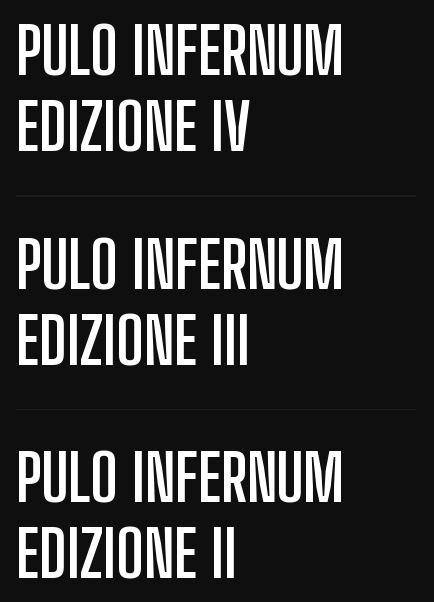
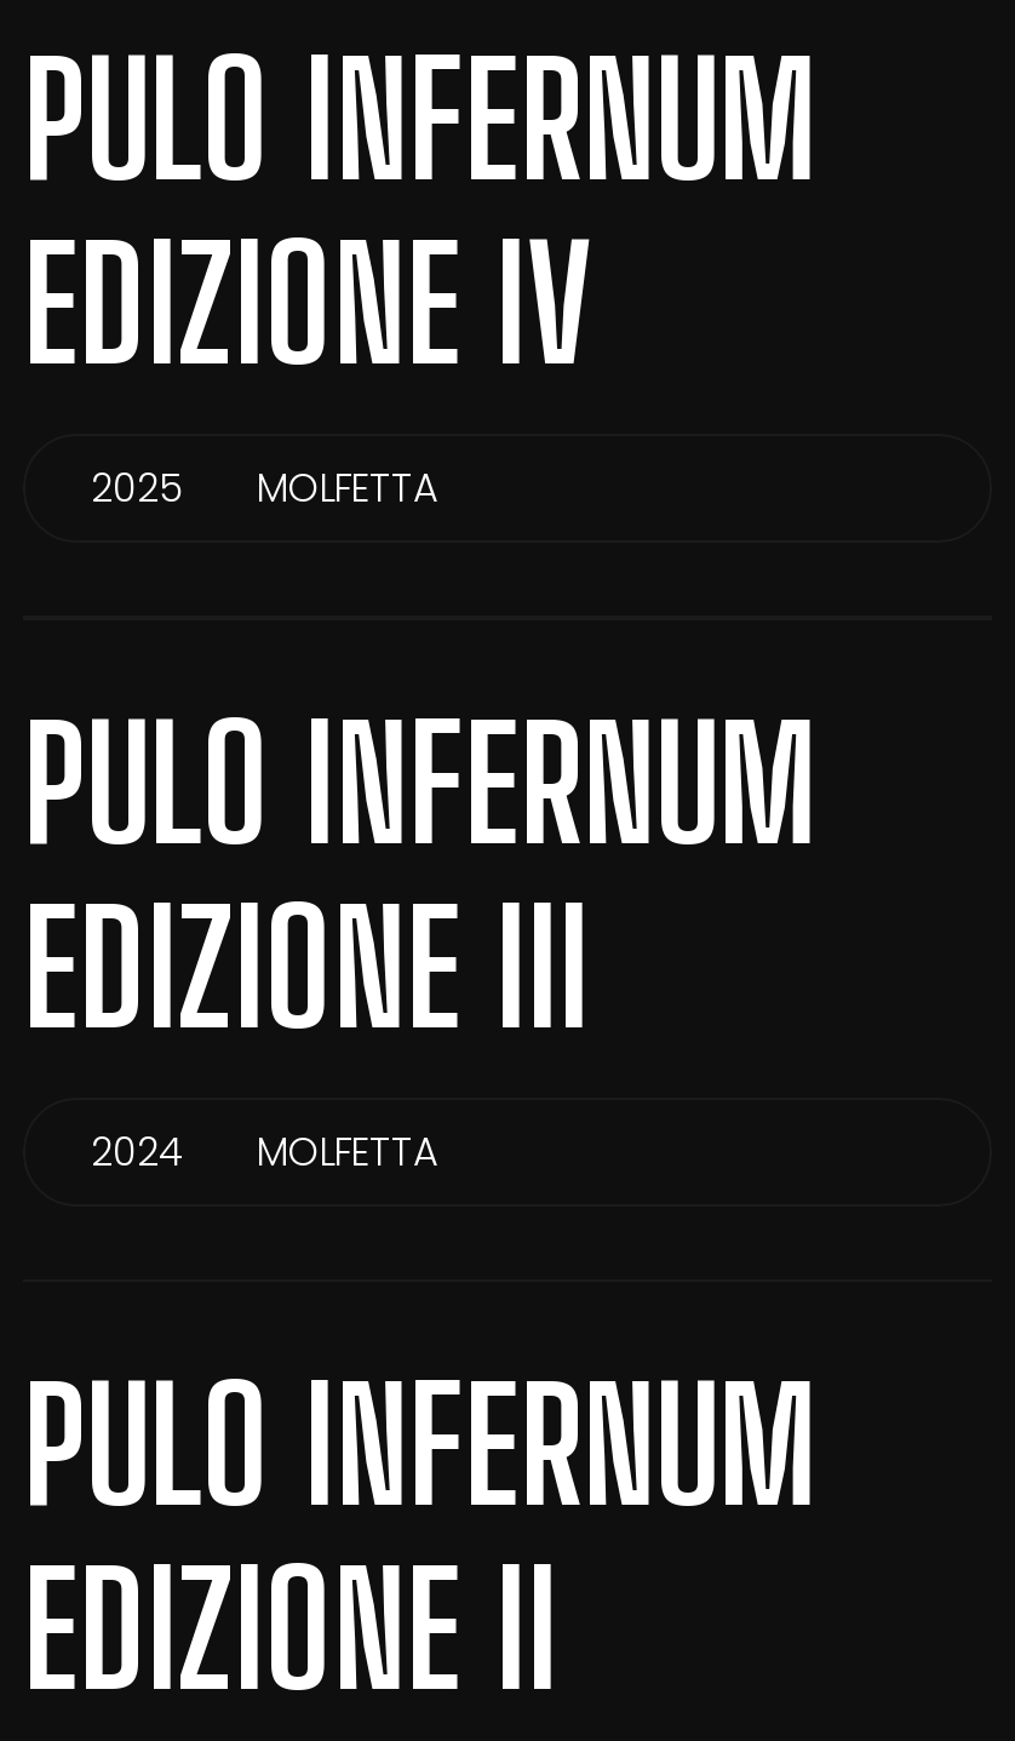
none -> [91,460,437,516] 2025 | MOLFETTA
none -> [91,1124,437,1180] 2024 | MOLFETTA

